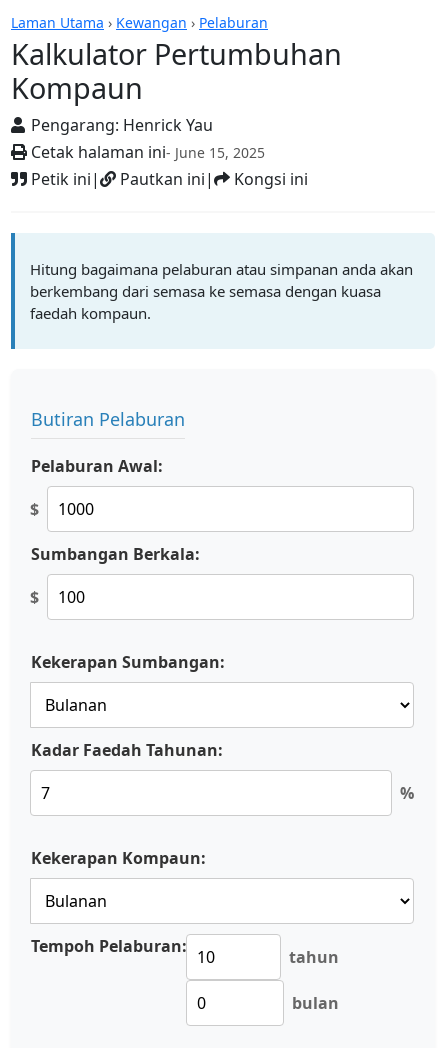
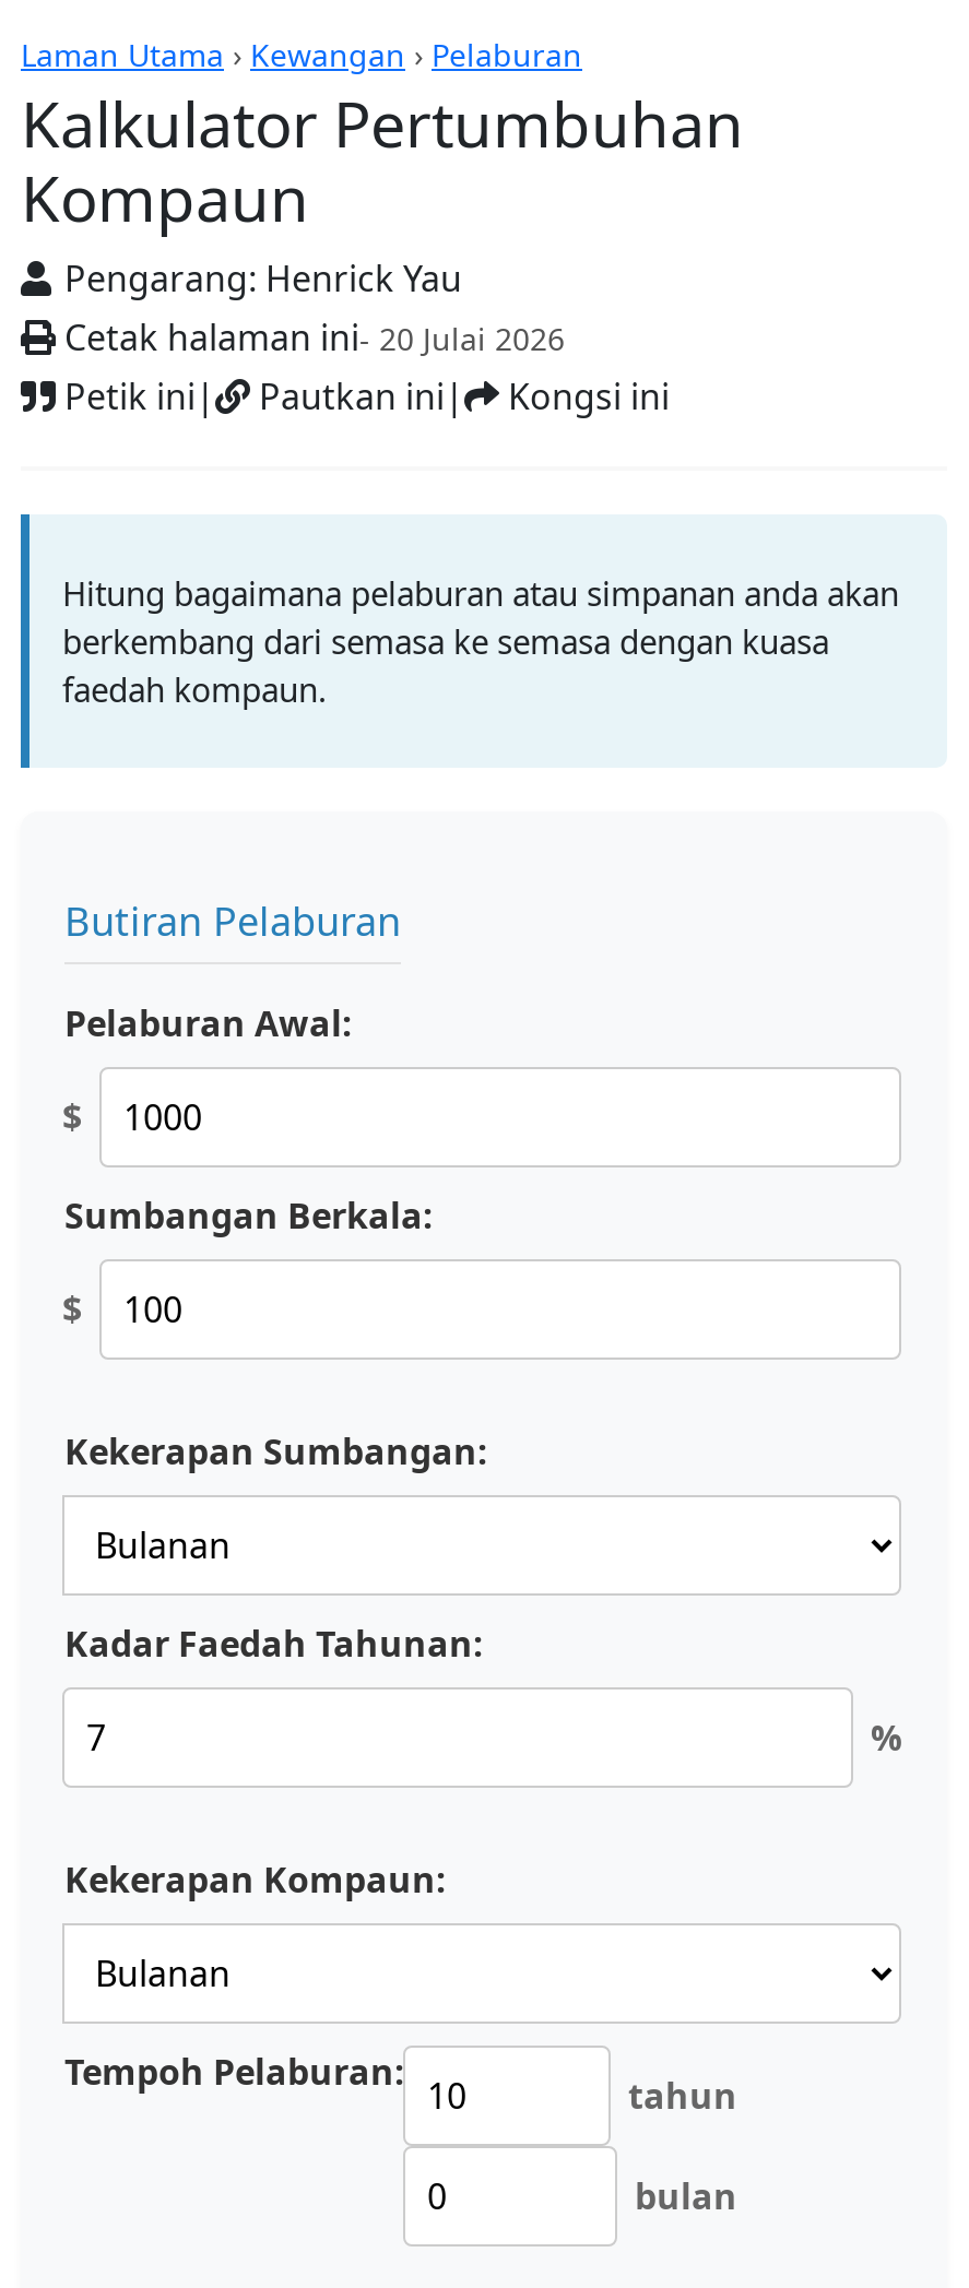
[27,141,265,163] Cetak halaman ini - June 15, 2025 -> [56,313,565,361] Cetak halaman ini - 20 Julai 2026

